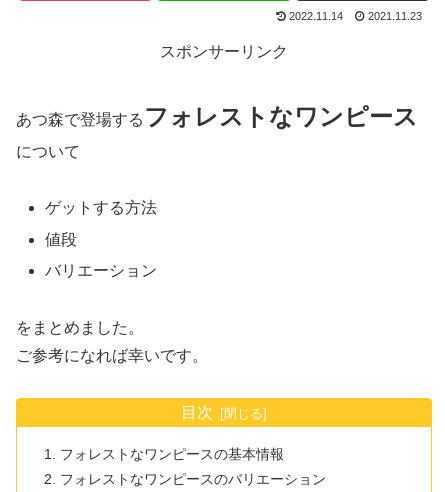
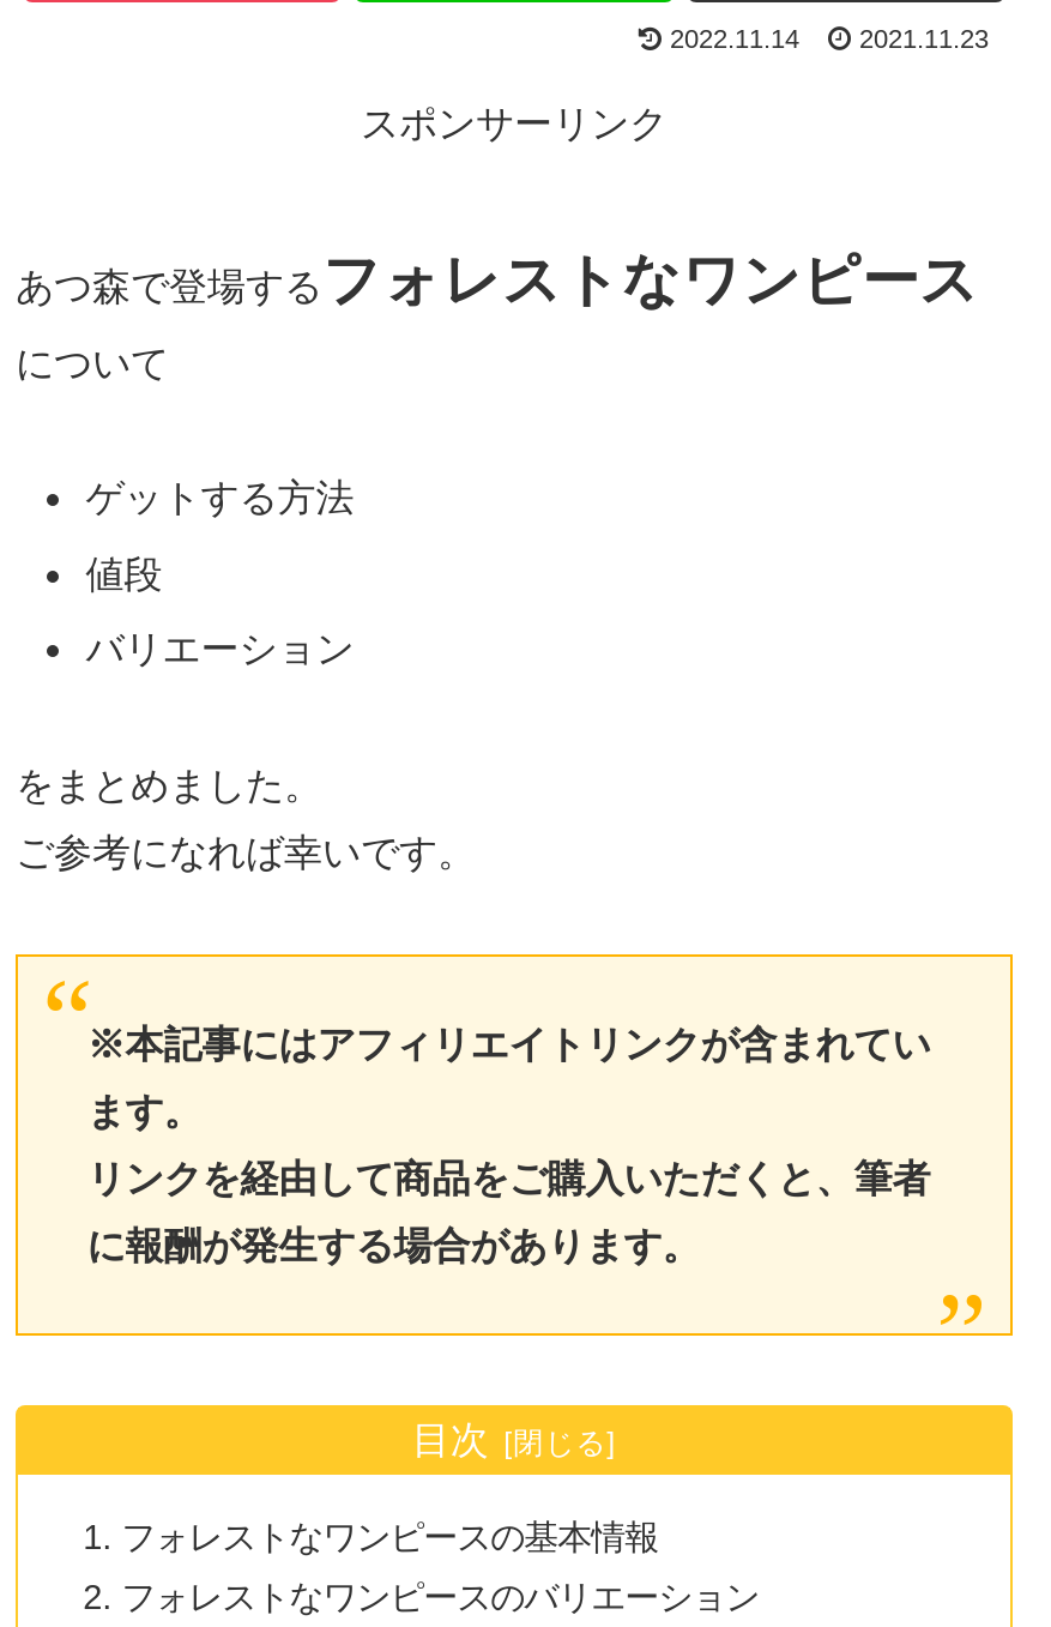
none -> [16,954,1013,1340] [image] | ※本記事にはアフィリエイトリンクが含まれてい | ます。 | リンクを経由して商品をご購入いただくと、筆者 | に報酬が発生する場合があります。

